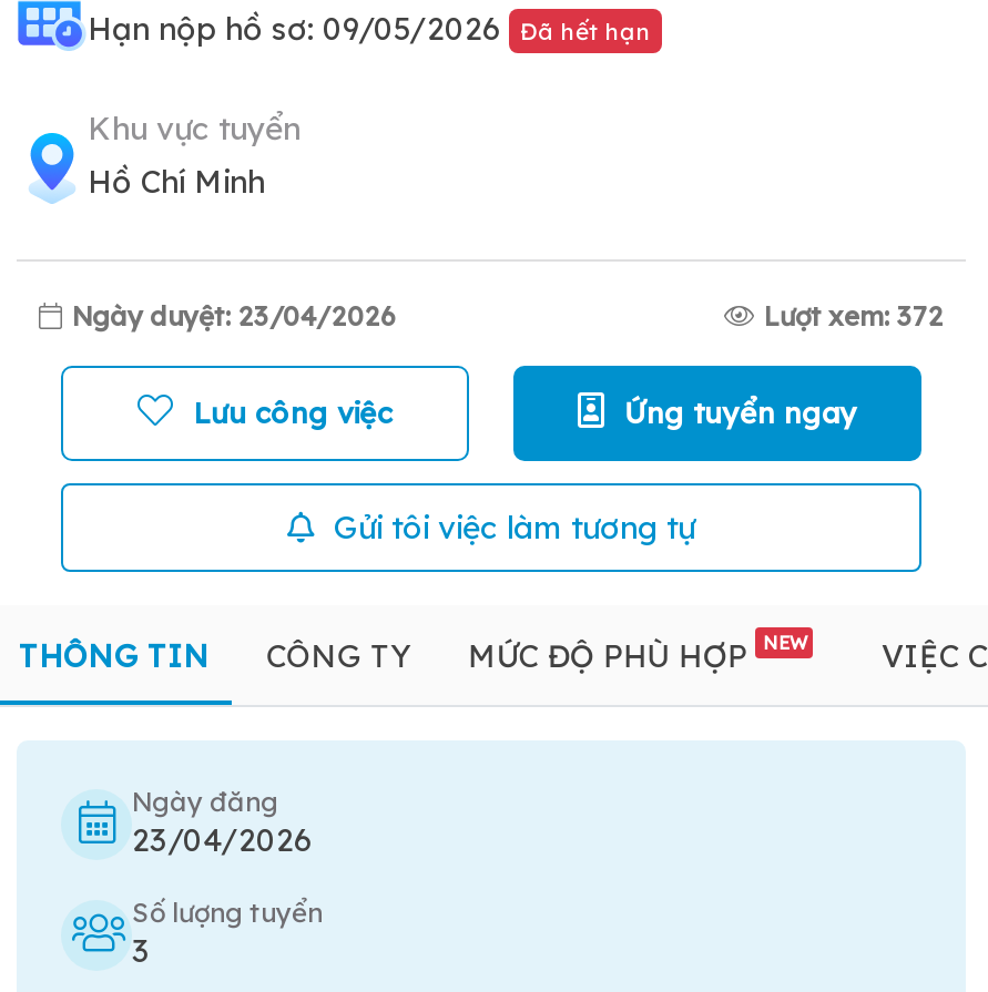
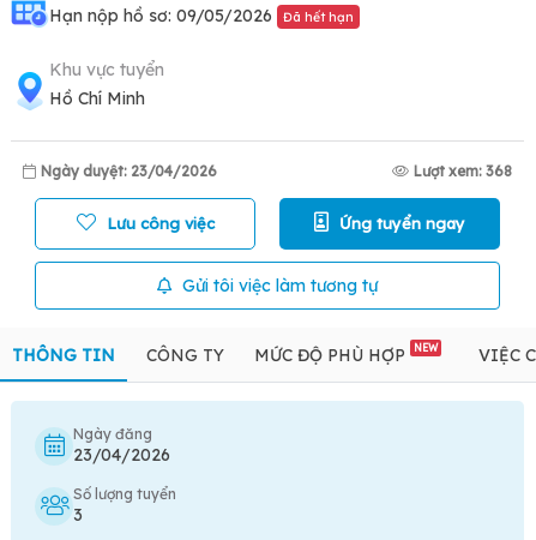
[764,299,944,333] Lượt xem: 372 -> [414,162,512,180] Lượt xem: 368

